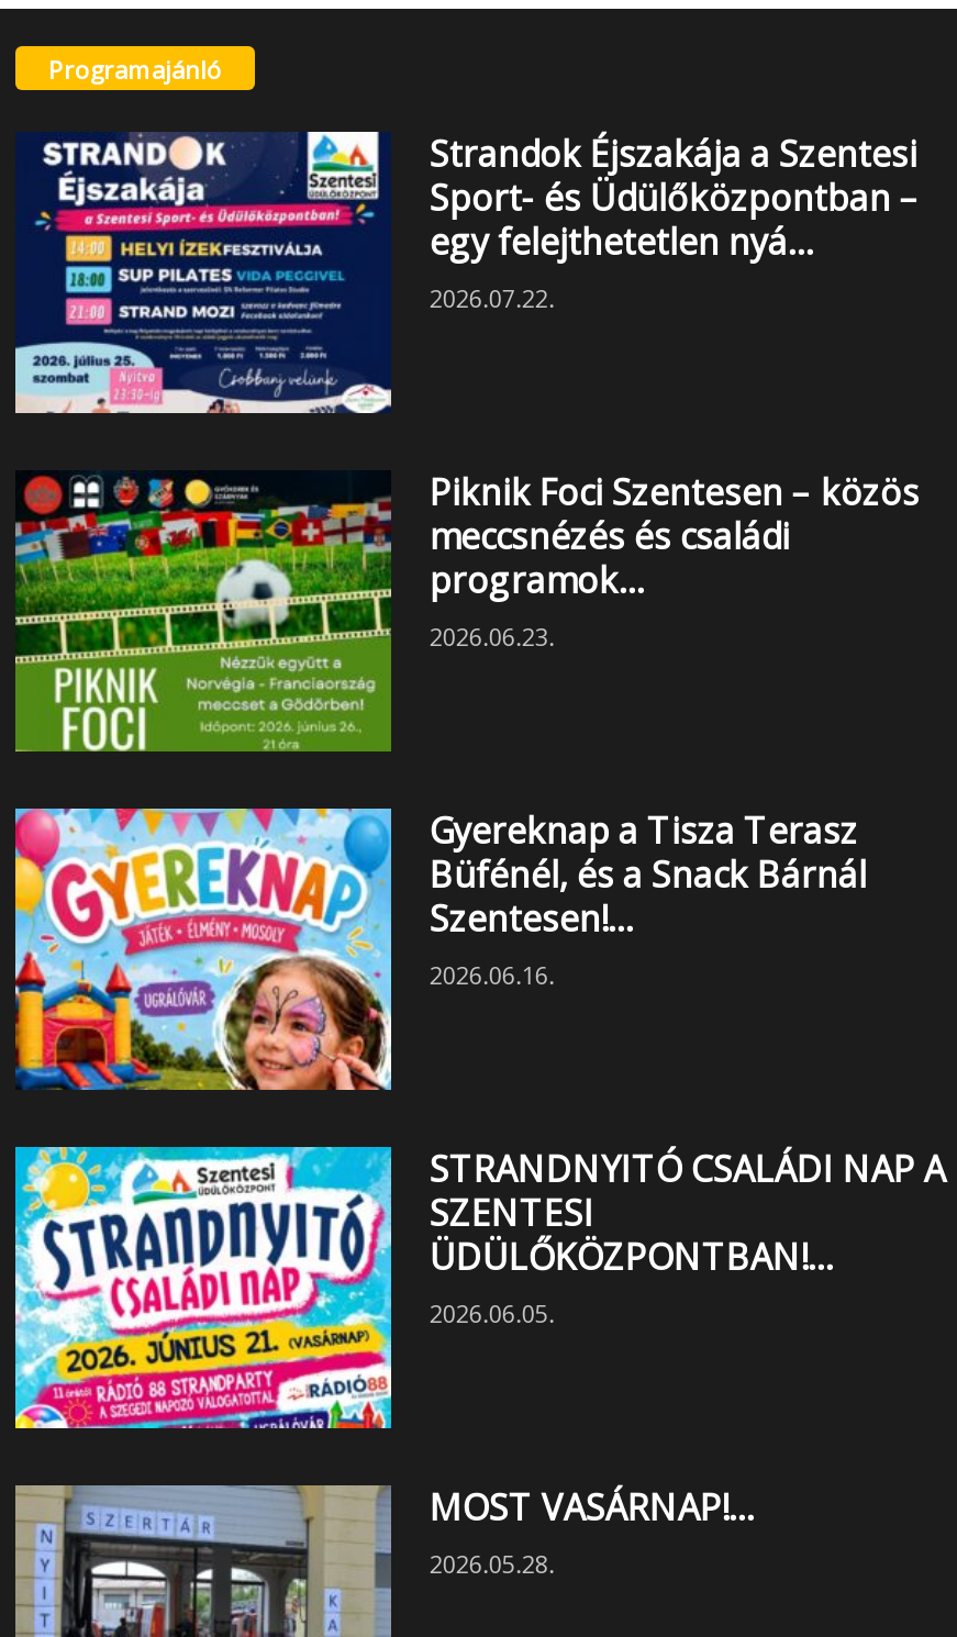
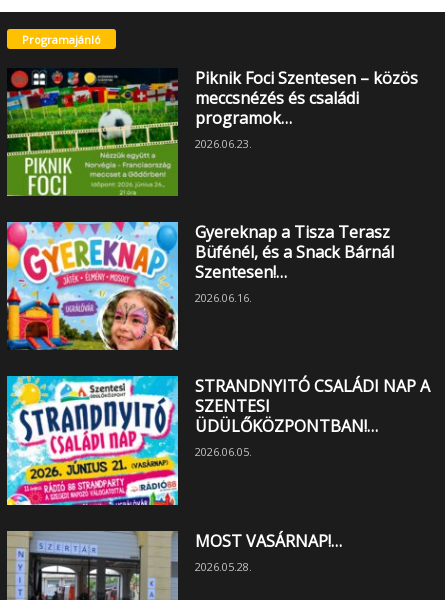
[13,129,919,415] [image] | Strandok Éjszakája a Szentesi | Sport- és Üdülőközpontban – | egy felejthetetlen nyá… | 2026.07.22. -> none

